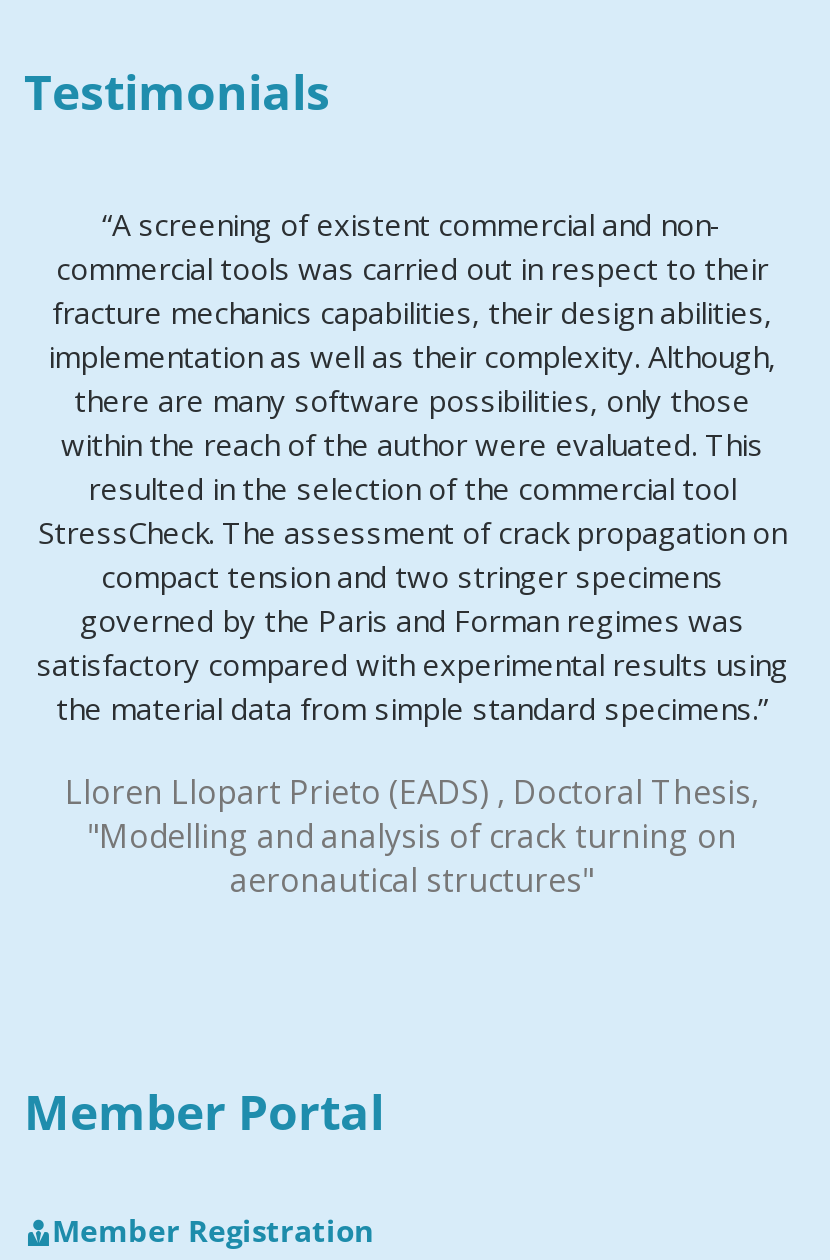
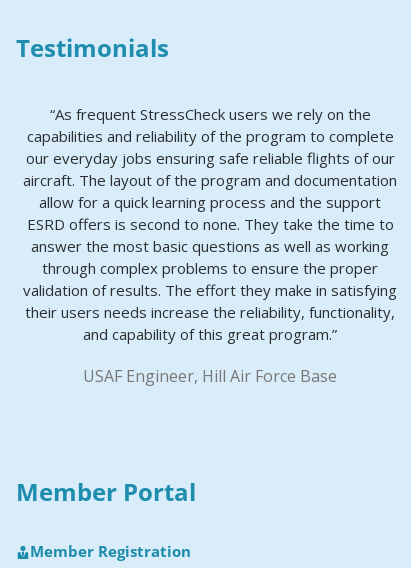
[36,205,788,729] “A screening of existent commercial and non- | commercial tools was carried out in respect to their | fracture mechanics capabilities, their design abilities, | implementation as well as their complexity. Although, | there are many software possibilities, only those | within the reach of the author were evaluated. This | resulted in the selection of the commercial tool | StressCheck. The assessment of crack propagation on | compact tension and two stringer specimens | governed by the Paris and Forman regimes was | satisfactory compared with experimental results using | the material data from simple standard specimens.” -> [23,104,397,344] “As frequent StressCheck users we rely on the | capabilities and reliability of the program to complete | our everyday jobs ensuring safe reliable flights of our | aircraft. The layout of the program and documentation | allow for a quick learning process and the support | ESRD offers is second to none. They take the time to | answer the most basic questions as well as working | through complex problems to ensure the proper | validation of results. The effort they make in satisfying | their users needs increase the reliability, functionality, | and capability of this great program.”
[65,771,759,903] Lloren Llopart Prieto (EADS) , Doctoral Thesis, | "Modelling and analysis of crack turning on | aeronautical structures" -> [83,365,337,387] USAF Engineer, Hill Air Force Base

